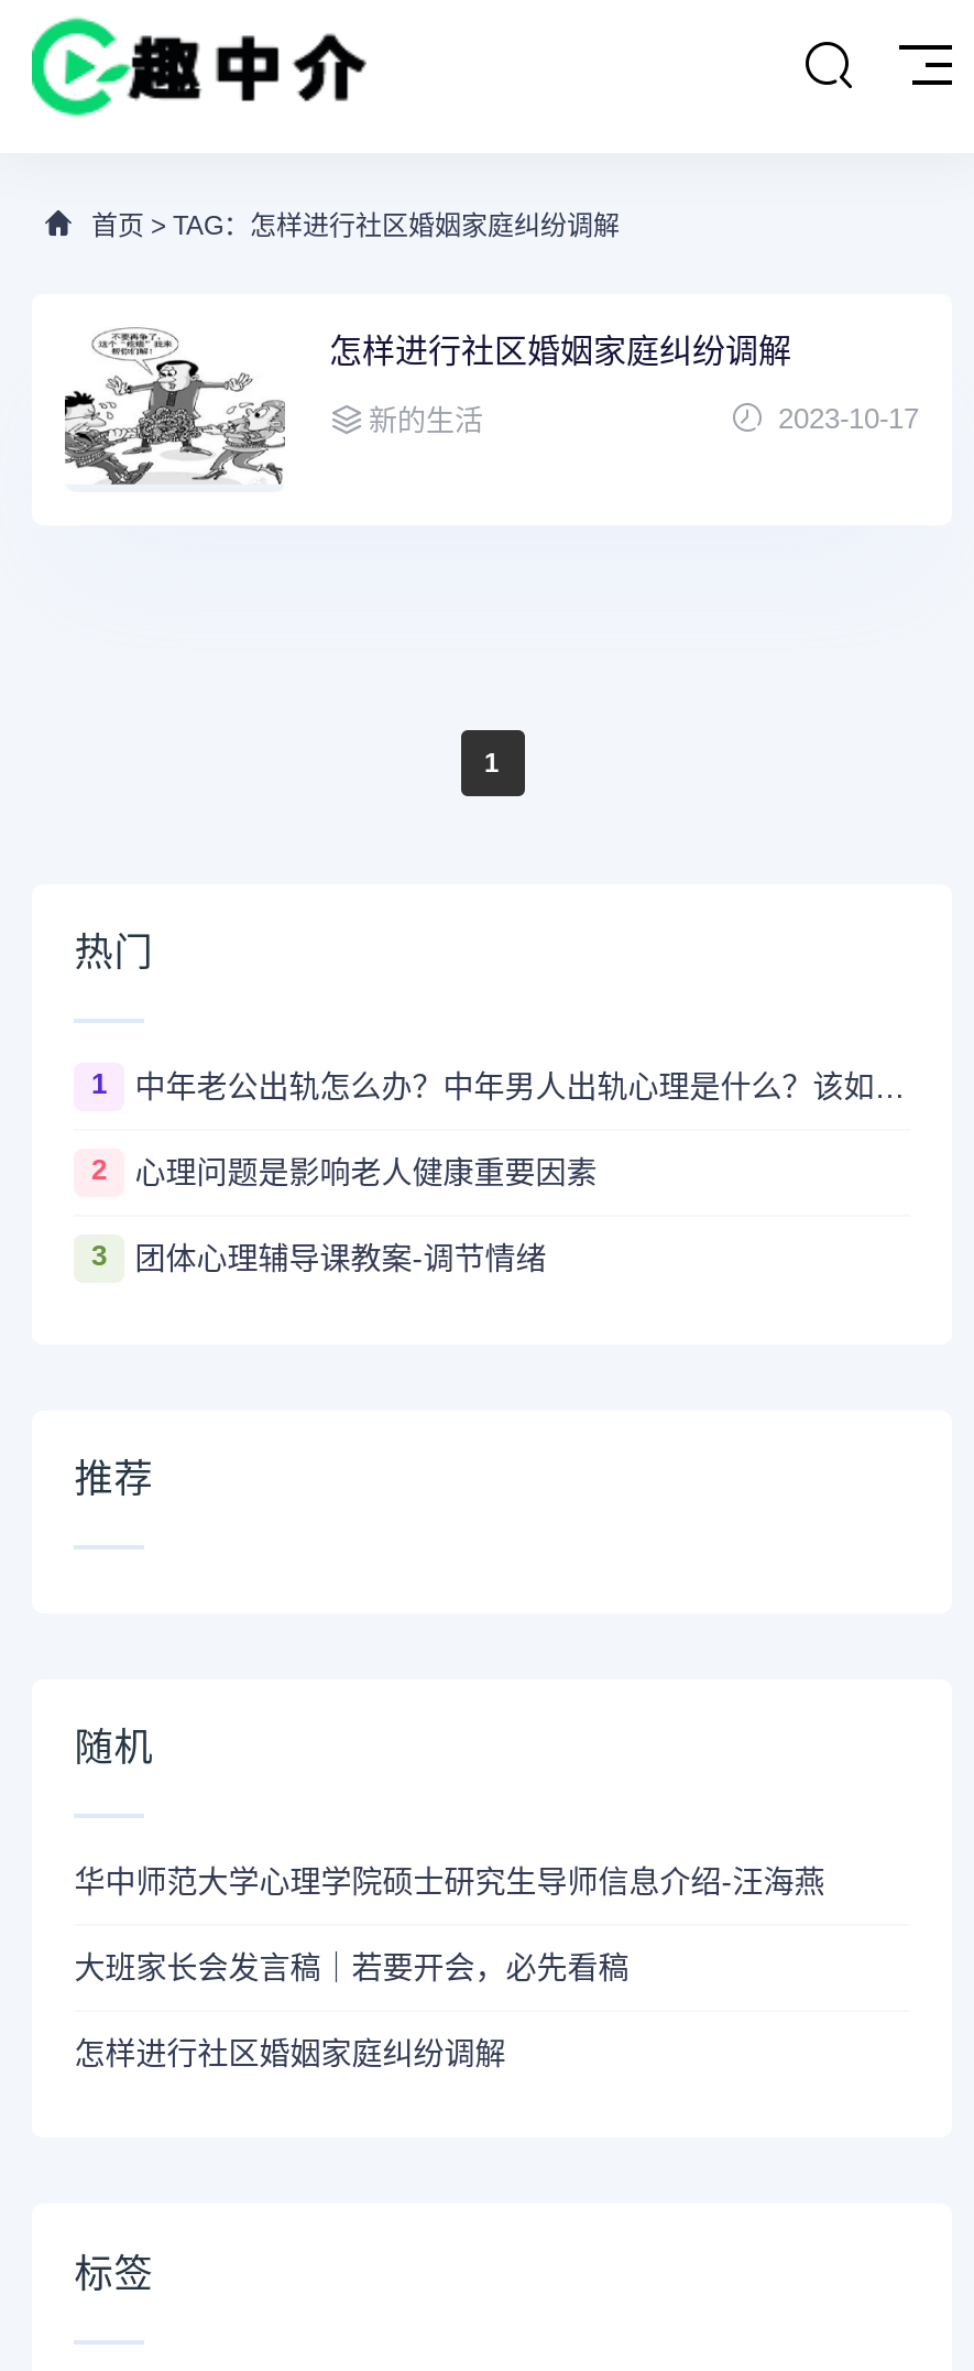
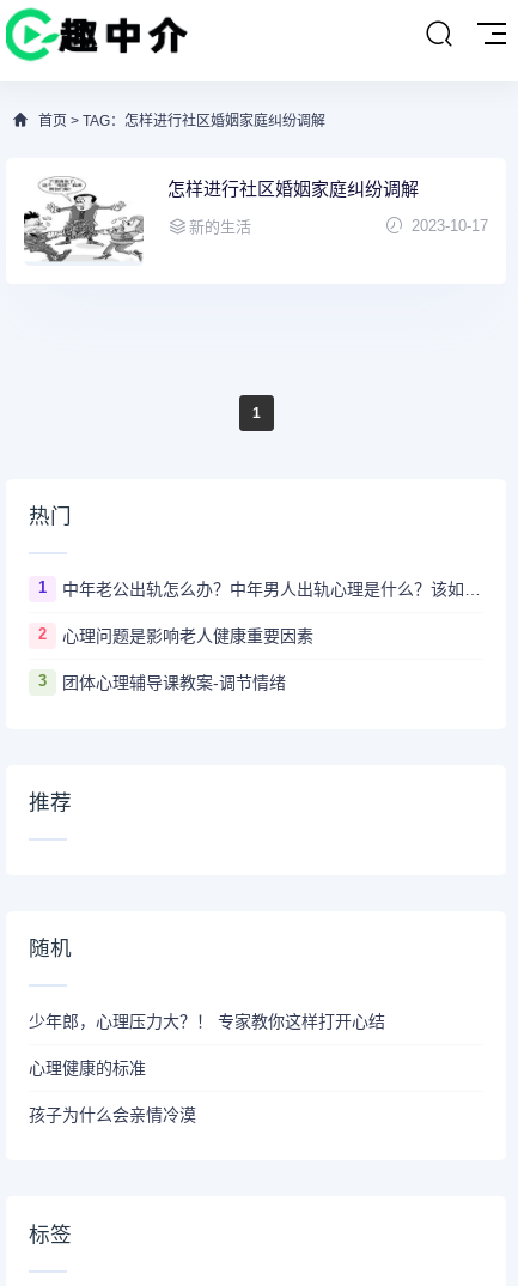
[74,1865,825,1900] 华中师范大学心理学院硕士研究生导师信息介绍-汪海燕 -> [29,1012,385,1031] 少年郎，心理压力大？！ 专家教你这样打开心结
[74,1951,629,1986] 大班家长会发言稿｜若要开会，必先看稿 -> [29,1059,146,1078] 心理健康的标准
[74,2036,506,2072] 怎样进行社区婚姻家庭纠纷调解 -> [29,1105,196,1124] 孩子为什么会亲情冷漠

